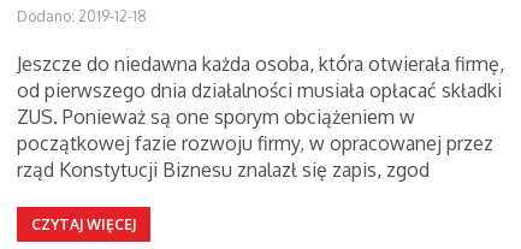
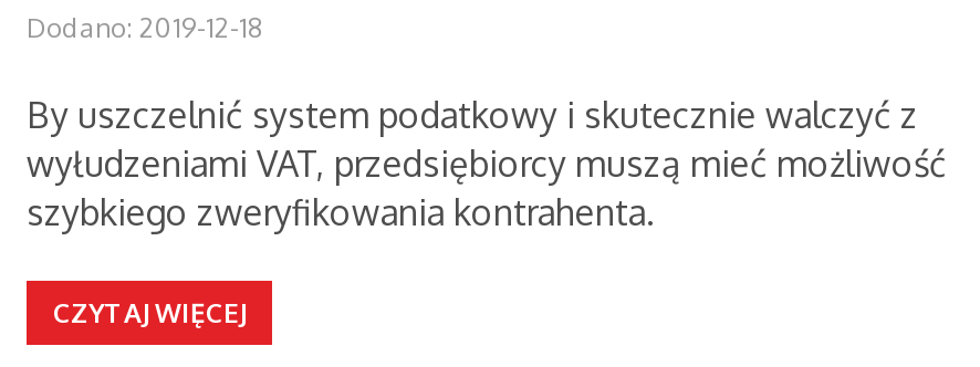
[17,52,504,182] Jeszcze do niedawna każda osoba, która otwierała firmę, | od pierwszego dnia działalności musiała opłacać składki | ZUS. Ponieważ są one sporym obciążeniem w | początkowej fazie rozwoju firmy, w opracowanej przez | rząd Konstytucji Biznesu znalazł się zapis, zgod -> [27,93,947,234] By uszczelnić system podatkowy i skutecznie walczyć z | wyłudzeniami VAT, przedsiębiorcy muszą mieć możliwość | szybkiego zweryfikowania kontrahenta.

